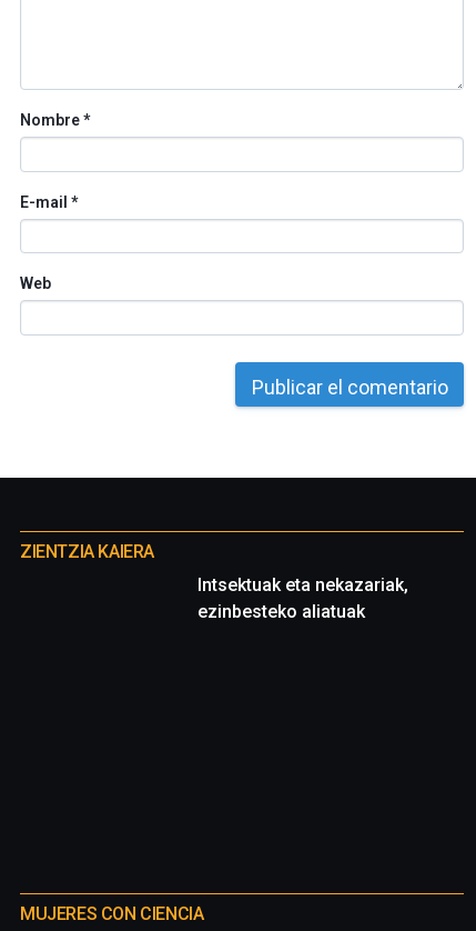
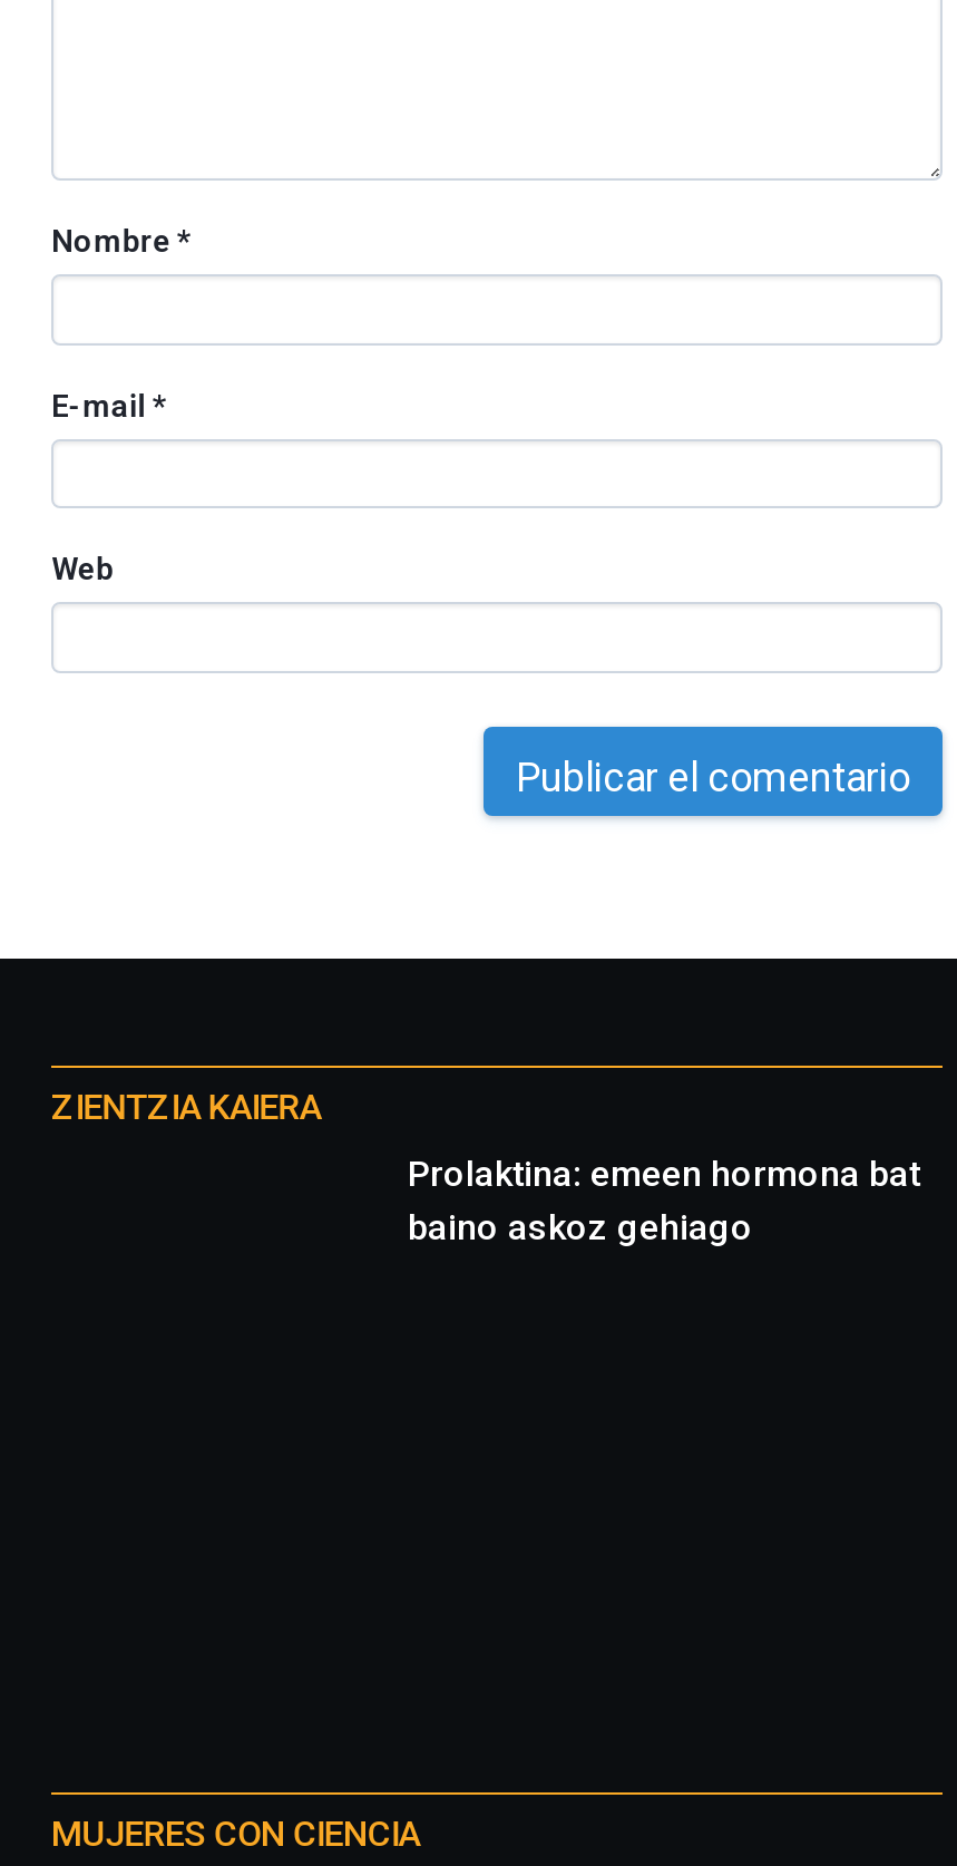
[198,574,408,622] Intsektuak eta nekazariak, | ezinbesteko aliatuak -> [408,1153,920,1249] Prolaktina: emeen hormona bat | baino askoz gehiago

